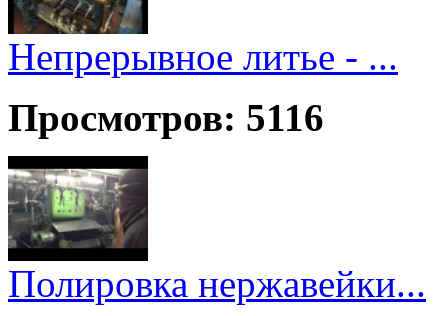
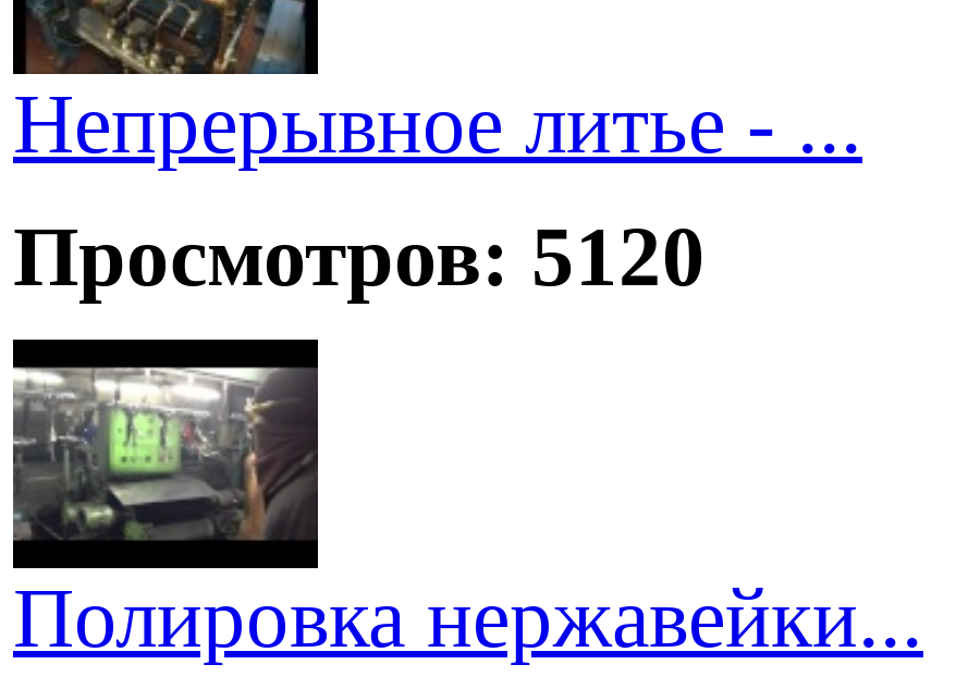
[8,96,324,139] Просмотров: 5116 -> [13,209,706,302] Просмотров: 5120

